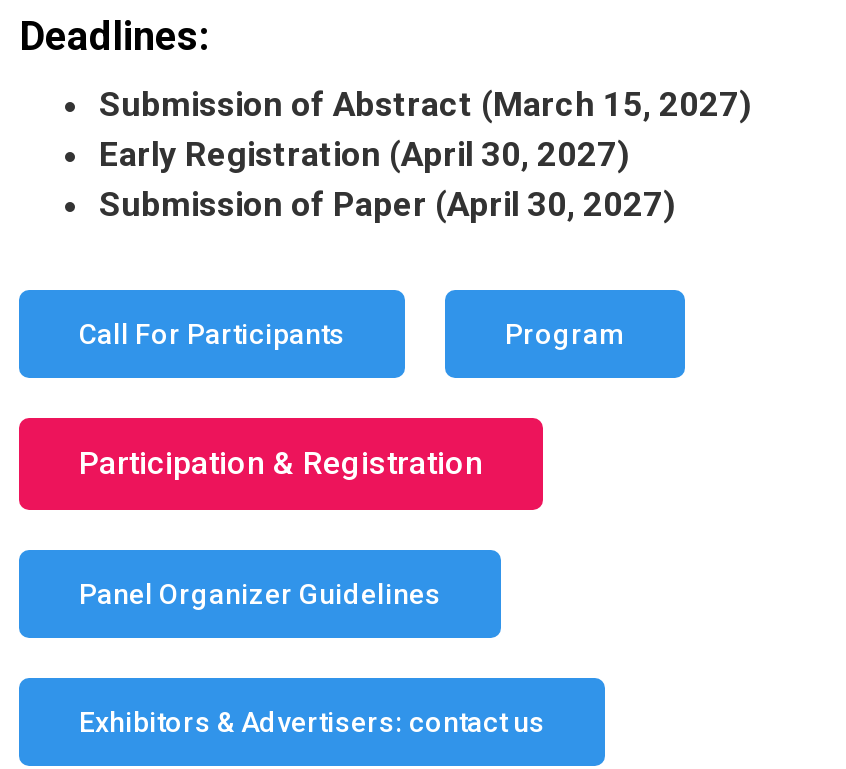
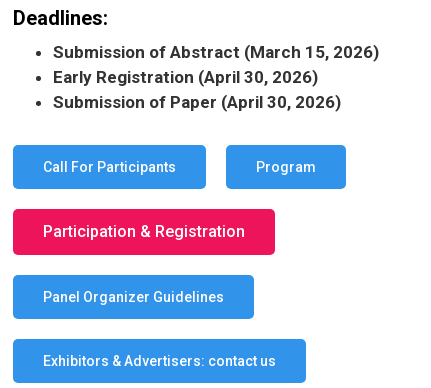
[99,84,751,124] Submission of Abstract (March 15, 2027) -> [53,42,379,62] Submission of Abstract (March 15, 2026)
[99,134,629,174] Early Registration (April 30, 2027) -> [53,67,318,87] Early Registration (April 30, 2026)
[99,184,675,224] Submission of Paper (April 30, 2027) -> [53,92,341,112] Submission of Paper (April 30, 2026)

